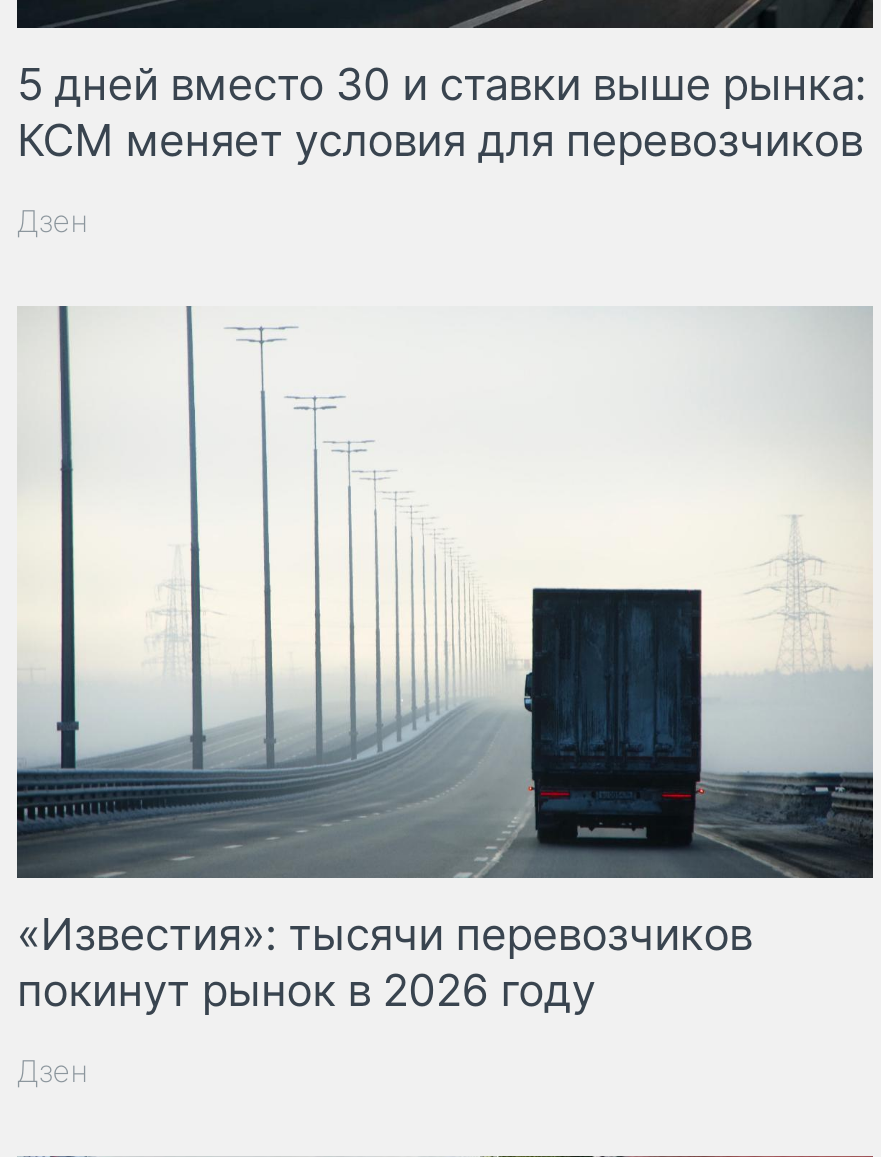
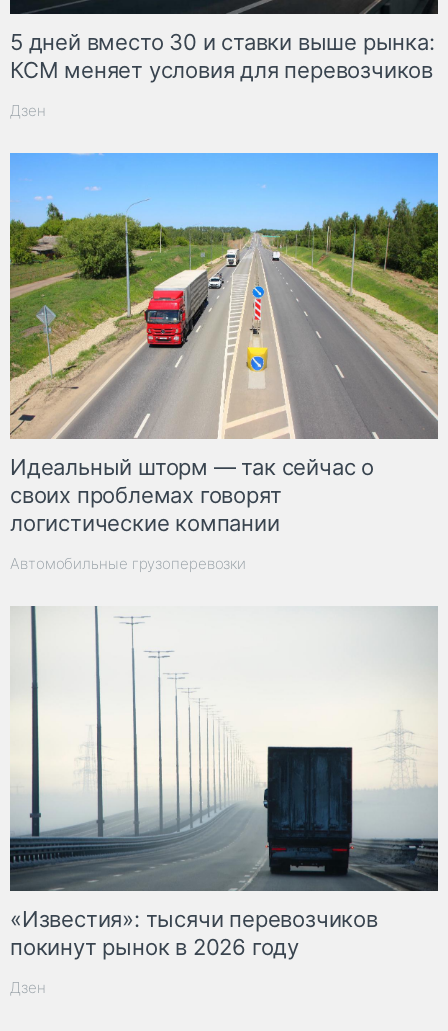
none -> [9,152,439,573] [image] | Идеальный шторм — так сейчас о | своих проблемах говорят | логистические компании | Автомобильные грузоперевозки

